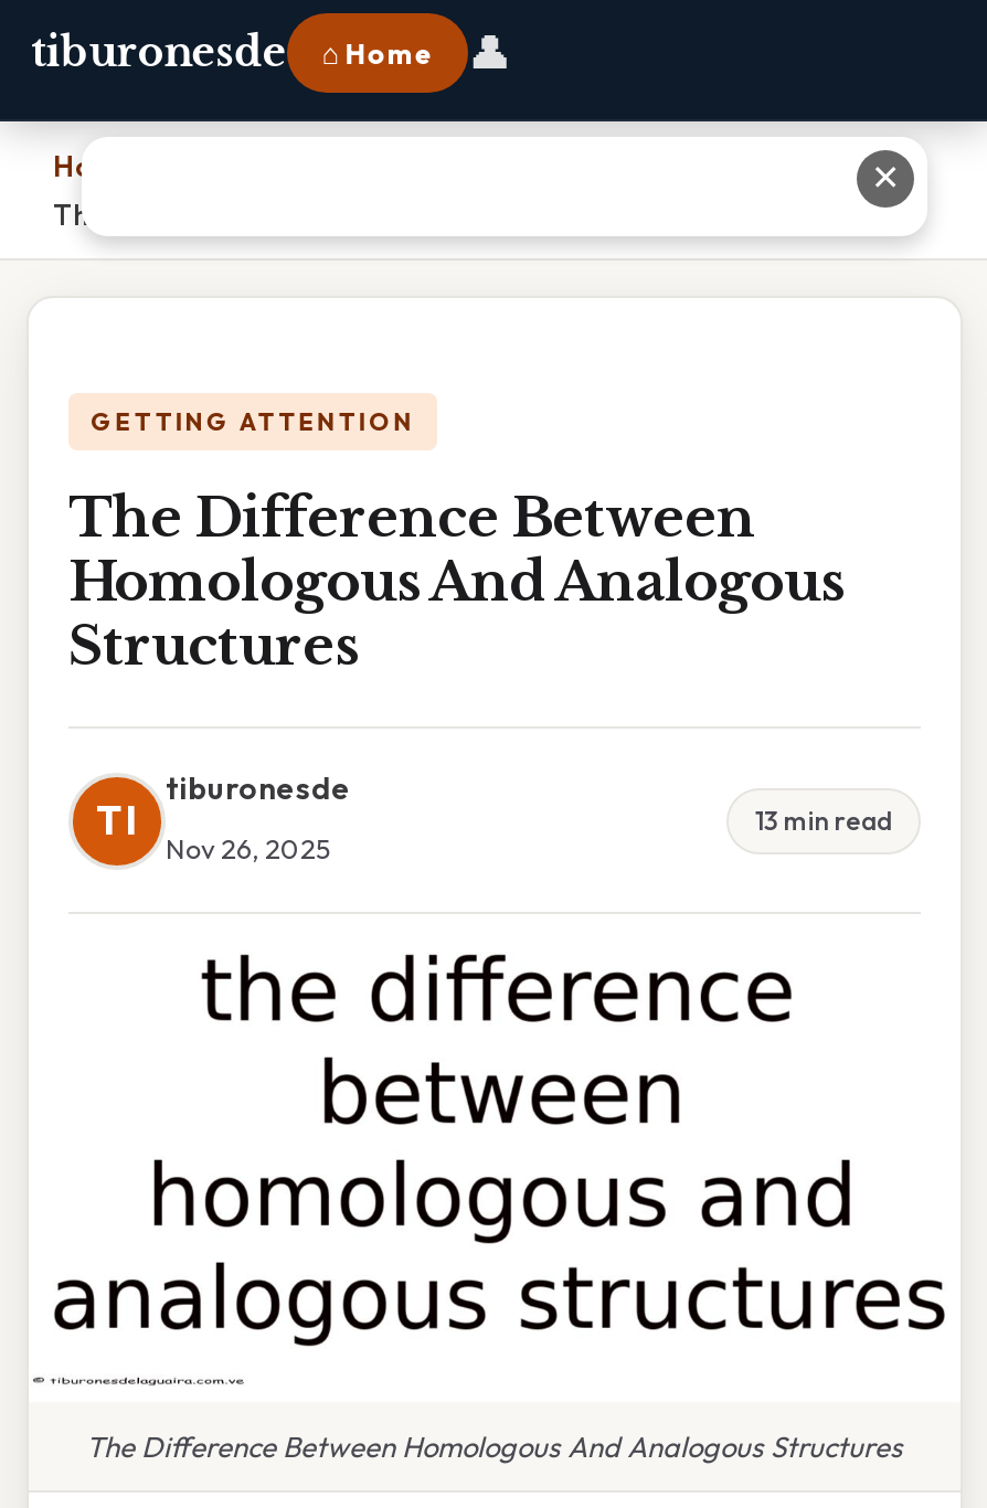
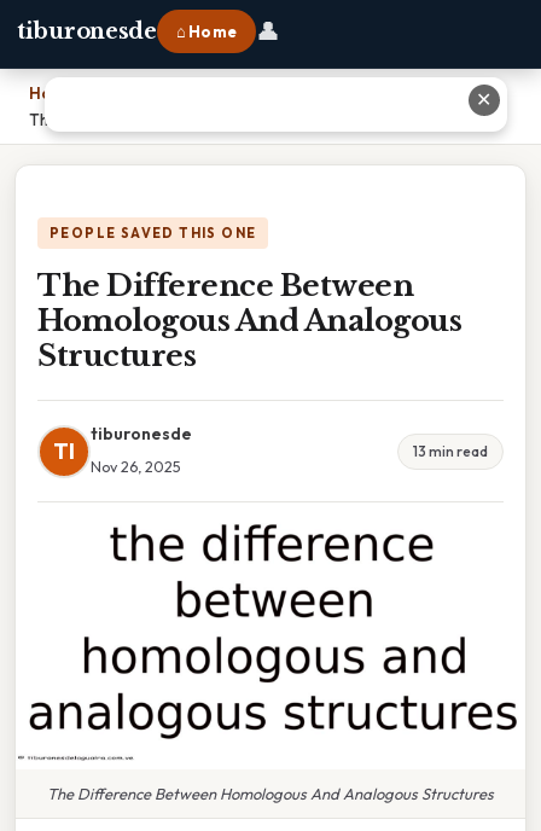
[91,406,415,437] GETTING ATTENTION -> [50,225,256,242] PEOPLE SAVED THIS ONE

